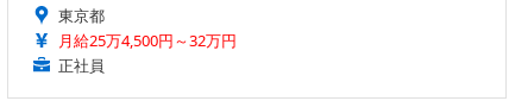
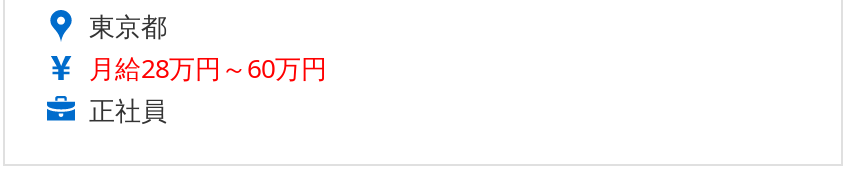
[58,30,237,51] 月給25万4,500円～32万円 -> [89,50,327,86] 月給28万円～60万円

